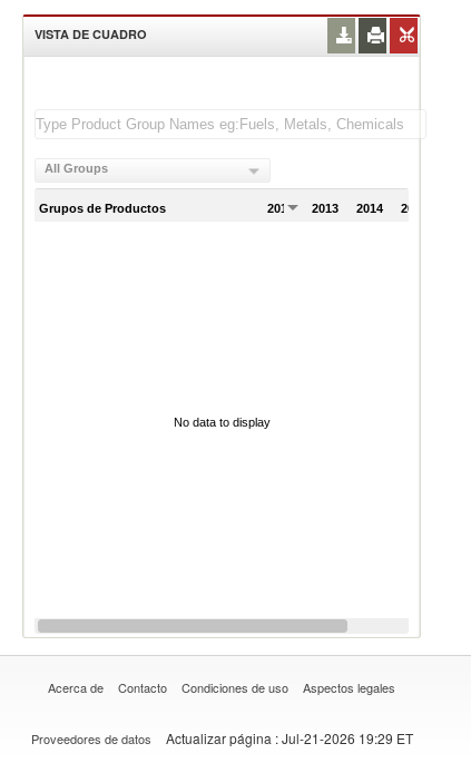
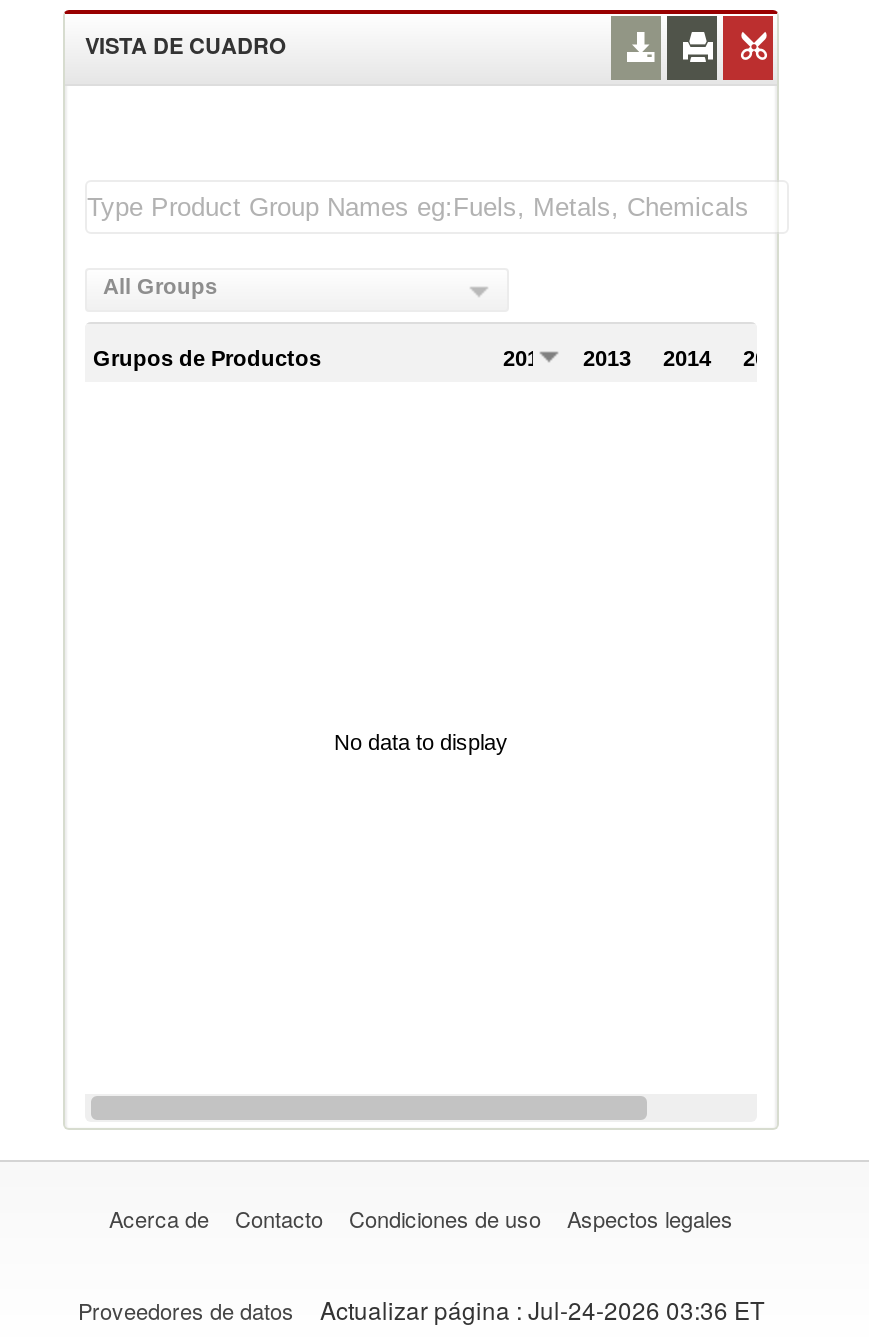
[165,728,413,747] Actualizar página: Jul-21-2026 19:29 ET -> [320,1292,764,1326] Actualizar página: Jul-24-2026 03:36 ET

